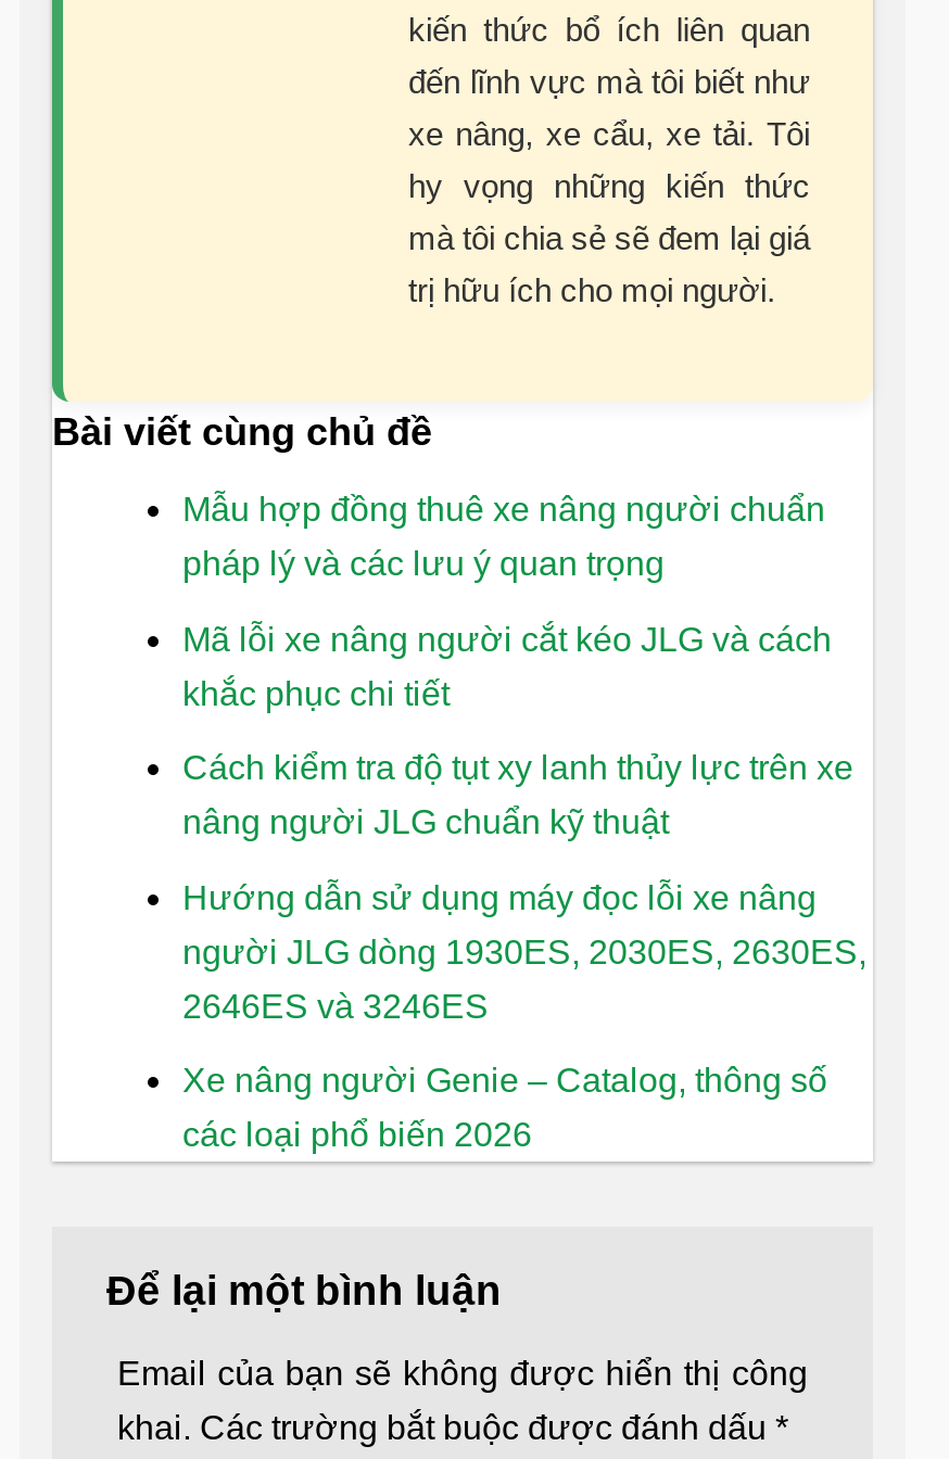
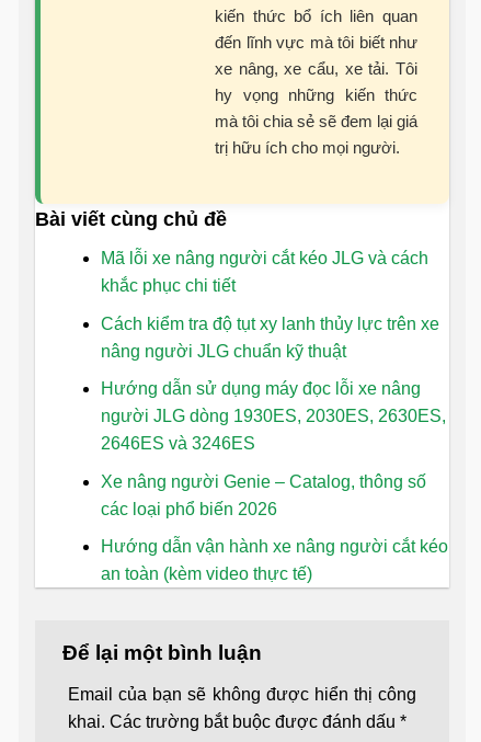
[182,491,825,582] Mẫu hợp đồng thuê xe nâng người chuẩn | pháp lý và các lưu ý quan trọng -> none
moved [182,620,866,1154] -> [101,249,446,518]: Mã lỗi xe nâng người cắt kéo JLG và cách | khắc phục chi tiết | Cách kiểm tra độ tụt xy lanh thủy lực trên xe | ... | Xe nâng người Genie – Catalog, thông số | các loại phổ biến 2026
none -> [101,538,448,584] Hướng dẫn vận hành xe nâng người cắt kéo | an toàn (kèm video thực tế)

